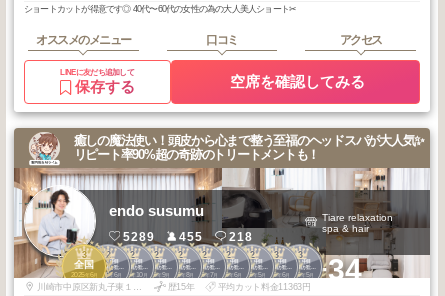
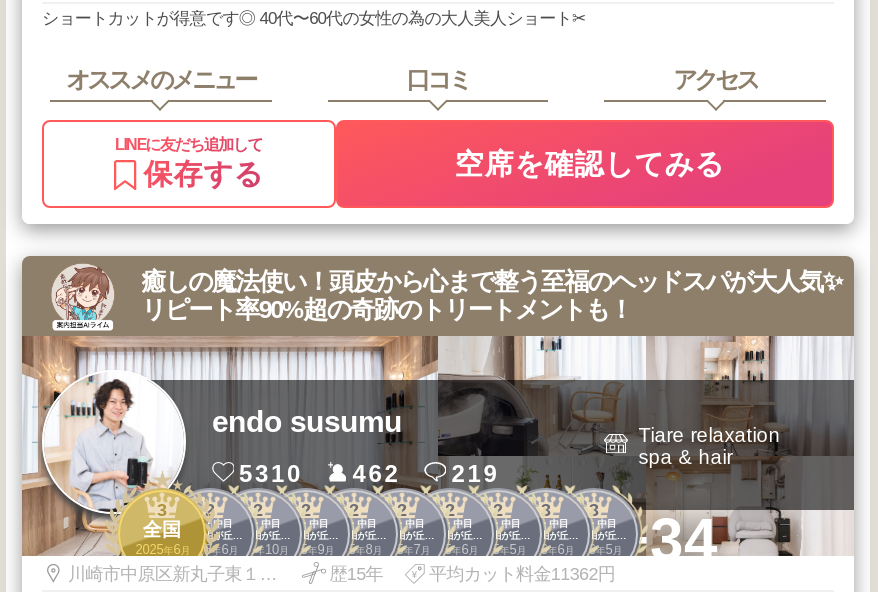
[122,230,154,244] 5289 -> [239,459,303,487] 5310
[179,230,203,244] 455 -> [352,459,400,487] 462
[229,230,253,244] 218 -> [451,459,499,487] 219
[217,282,311,292] 平均カット料金11363円 -> [429,563,615,583] 平均カット料金11362円

